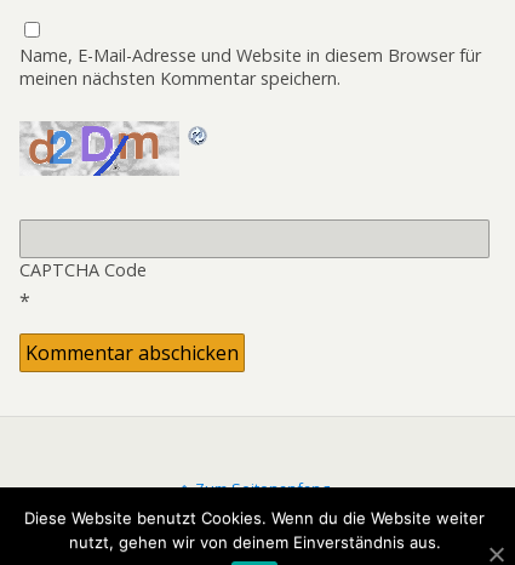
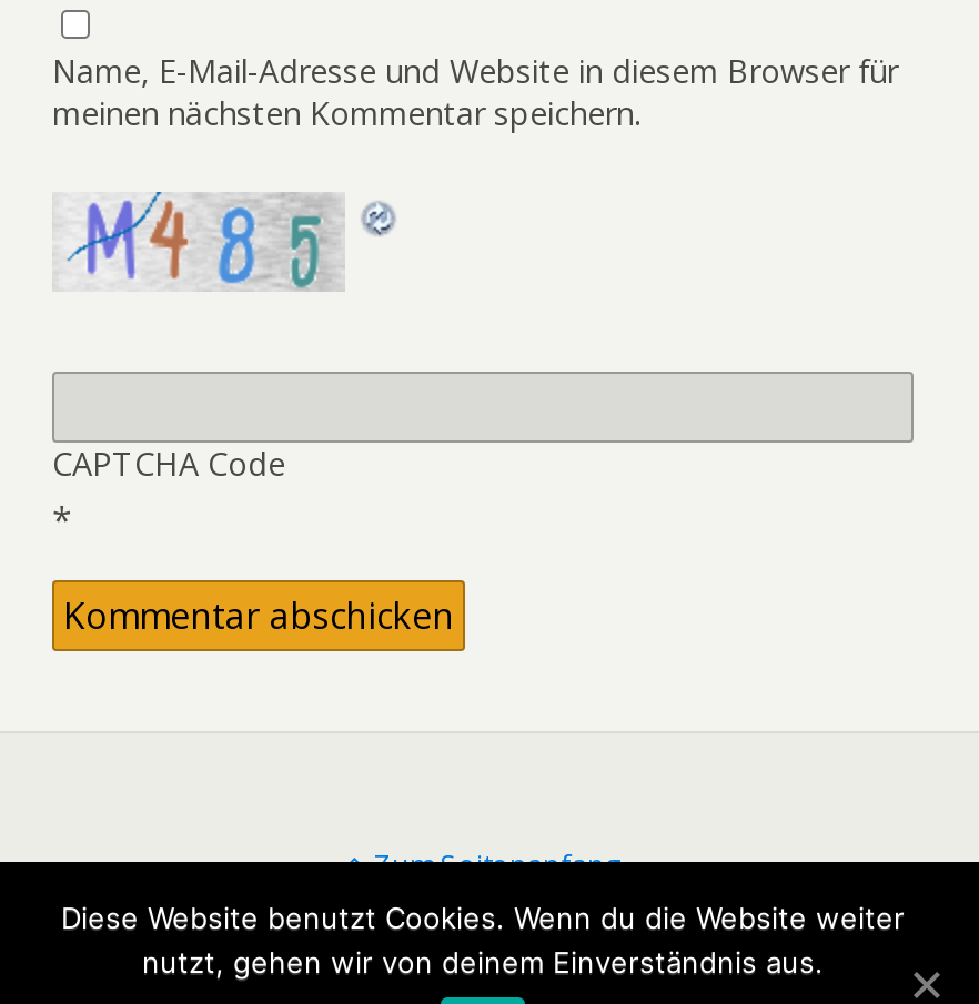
[22,121,173,177] [image] -> [61,194,336,292] [image]

